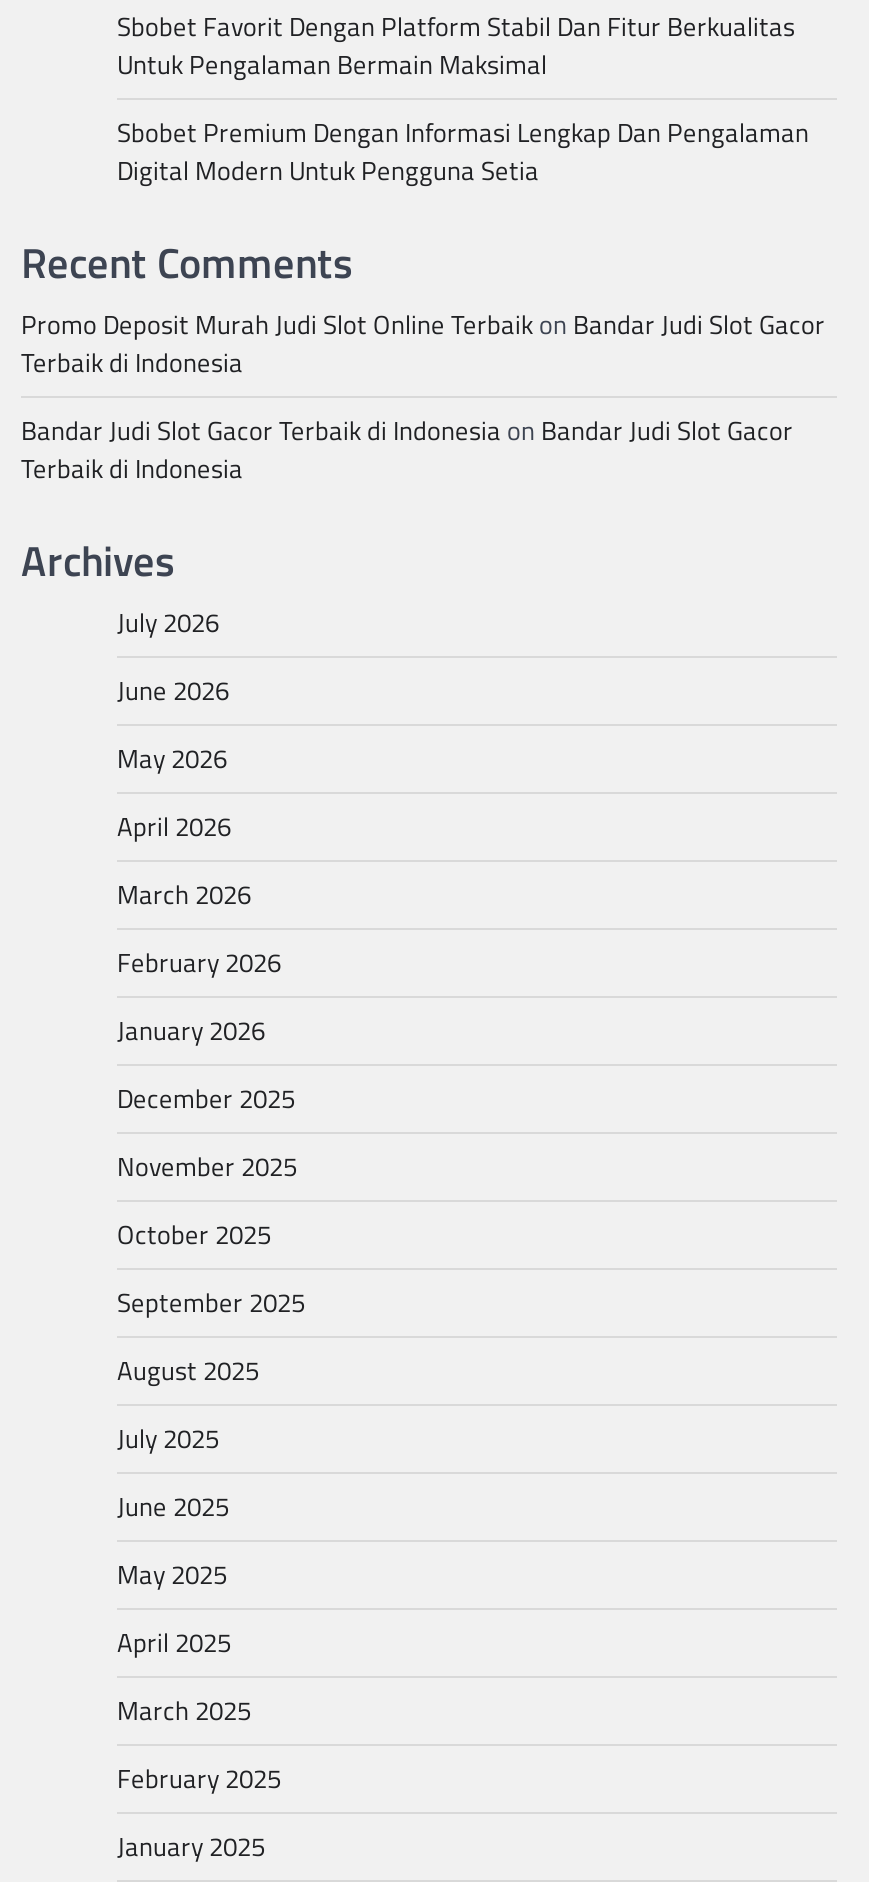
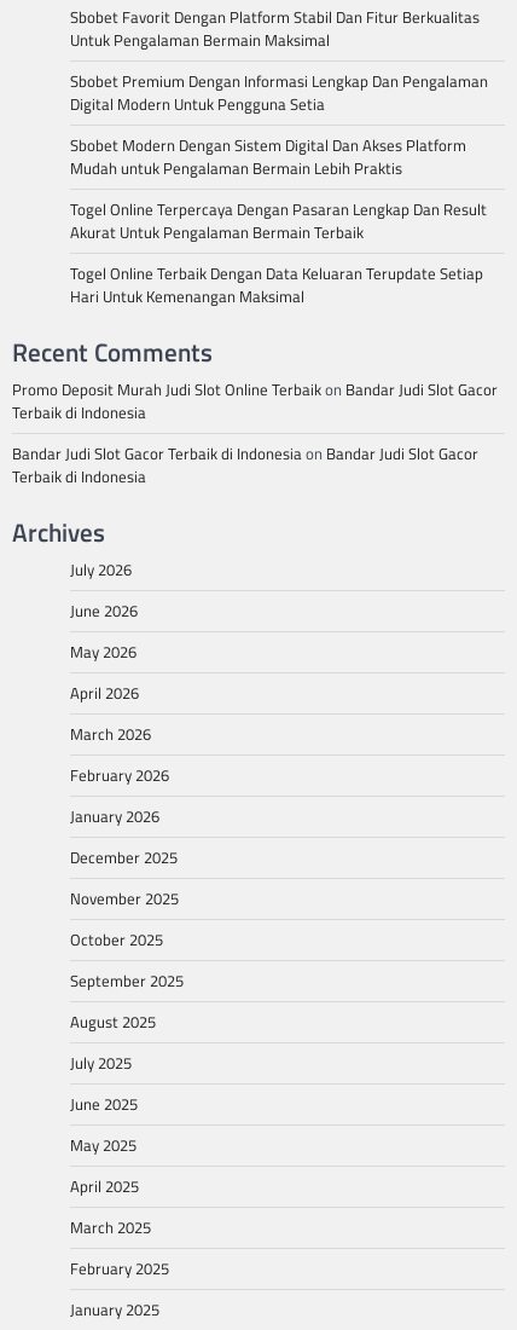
none -> [70,133,487,308] Sbobet Modern Dengan Sistem Digital Dan Akses Platform | Mudah untuk Pengalaman Bermain Lebih Praktis | Togel Online Terpercaya Dengan Pasaran Lengkap Dan Result | Akurat Untuk Pengalaman Bermain Terbaik | Togel Online Terbaik Dengan Data Keluaran Terupdate Setiap | Hari Untuk Kemenangan Maksimal

